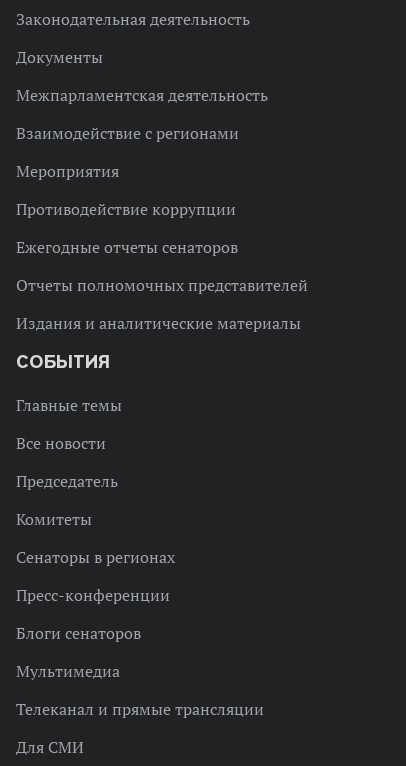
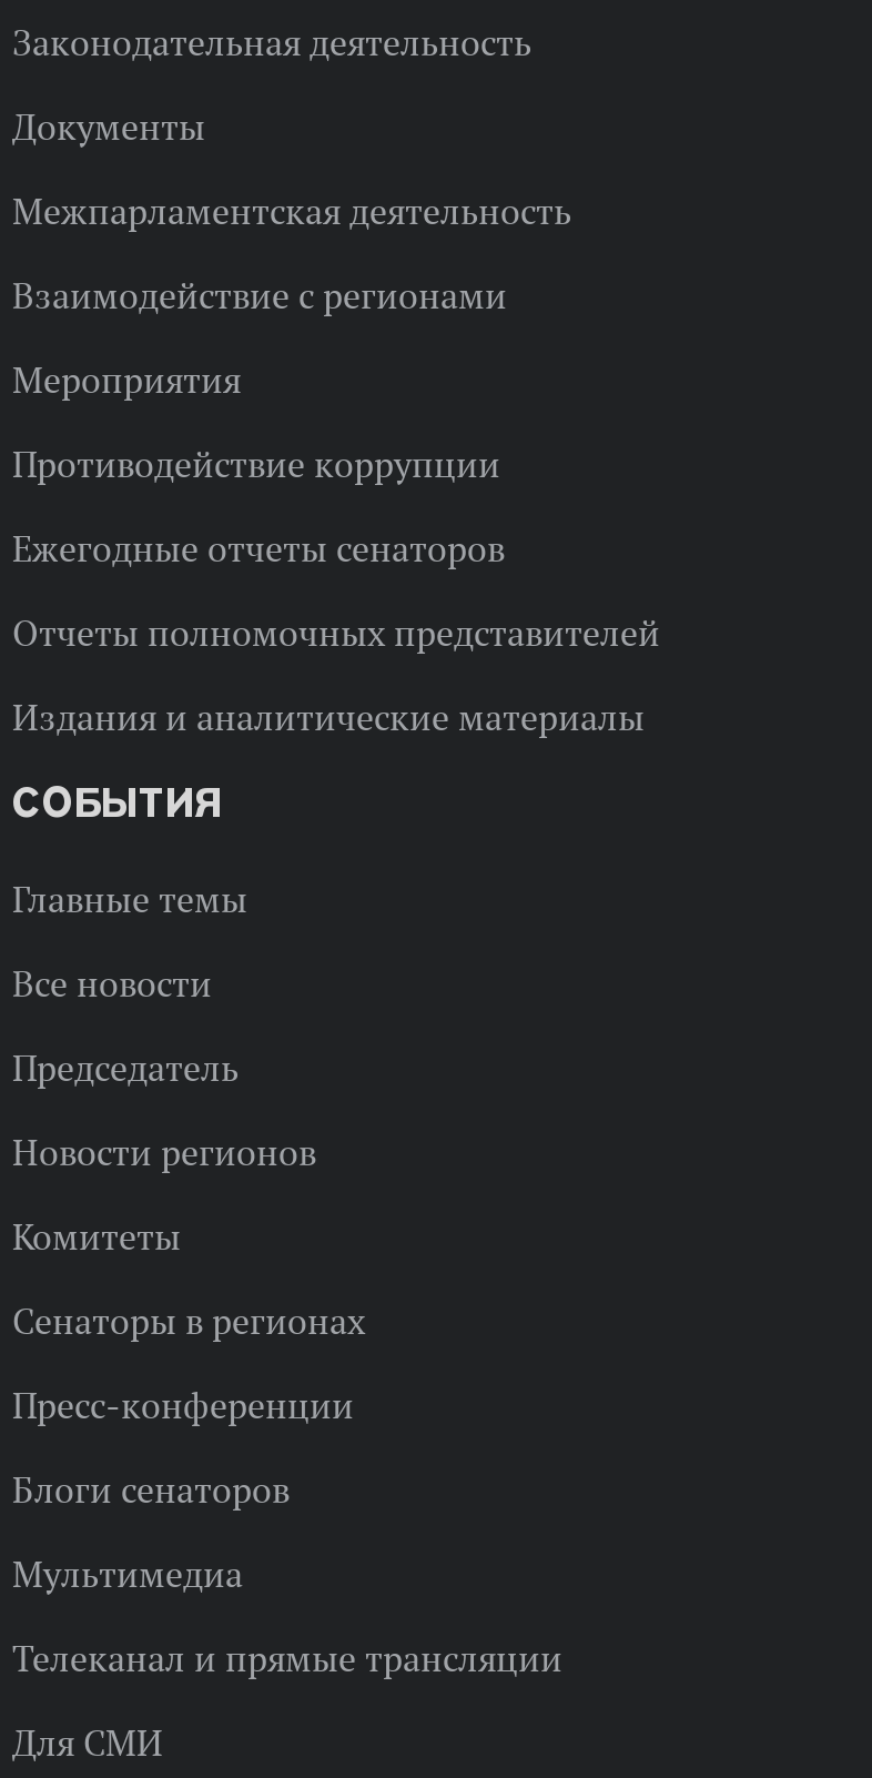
none -> [12,1130,316,1174] Новости регионов

